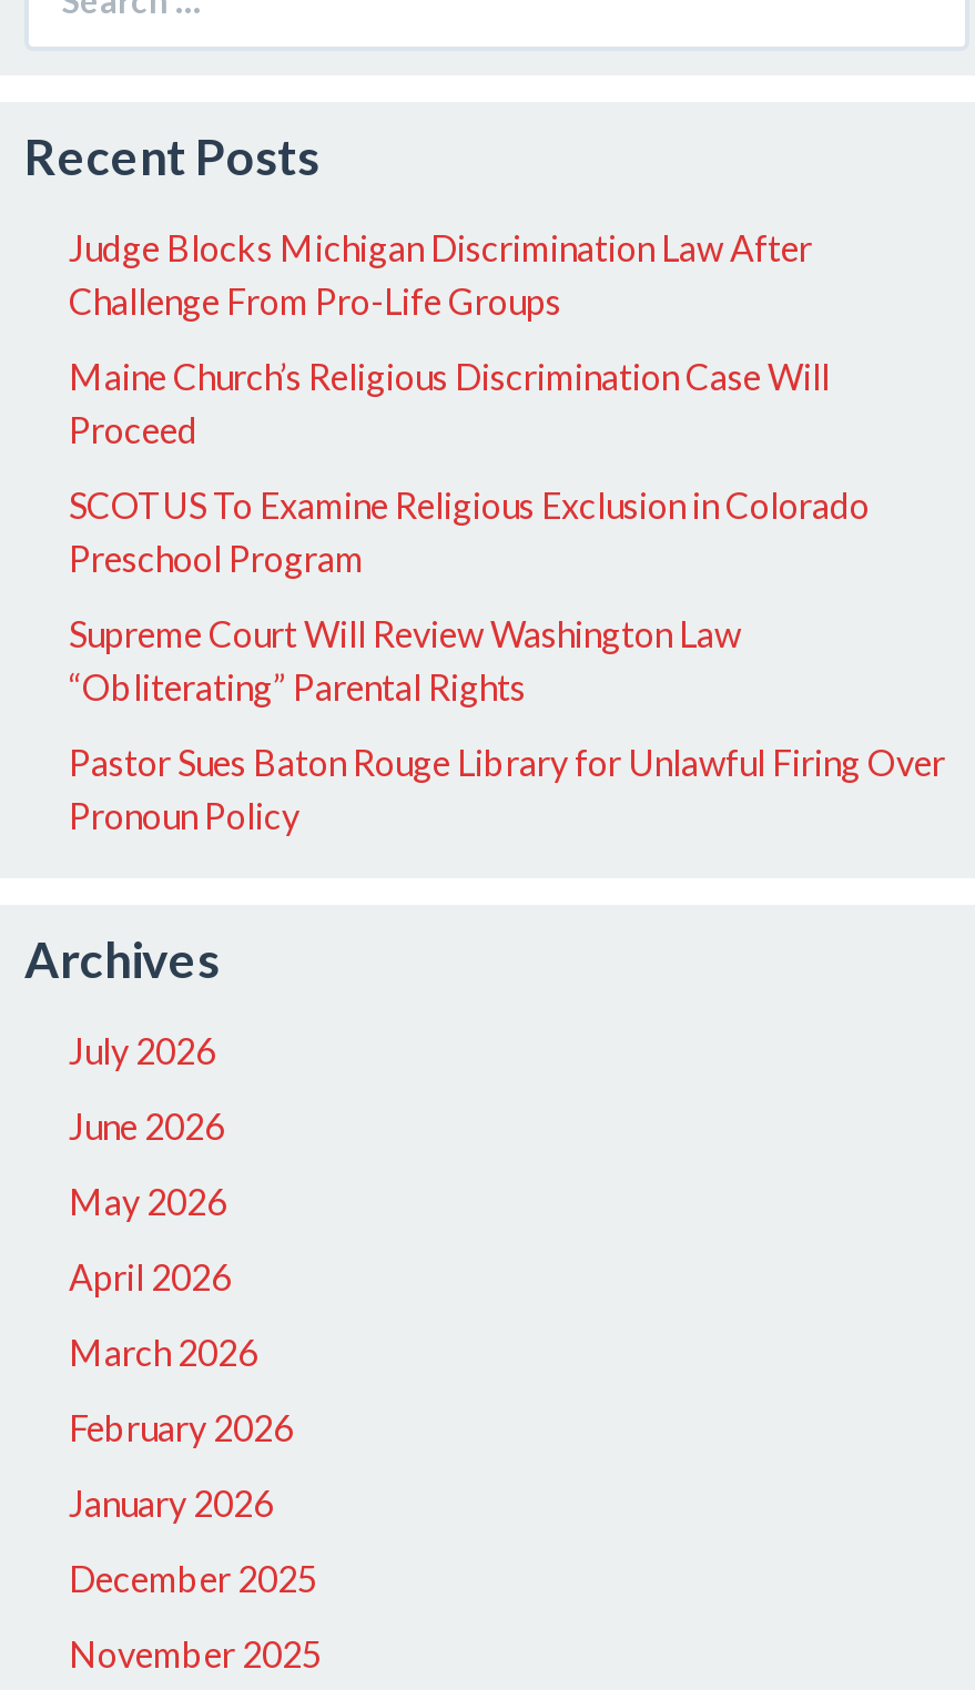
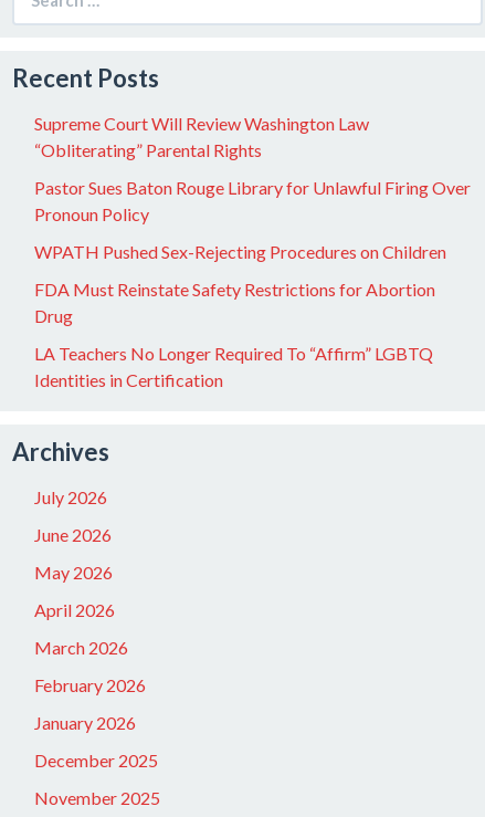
[69,226,870,579] Judge Blocks Michigan Discrimination Law After | Challenge From Pro-Life Groups | Maine Church’s Religious Discrimination Case Will | Proceed | SCOTUS To Examine Religious Exclusion in Colorado | Preschool Program -> none
moved [69,612,945,836] -> [34,113,471,224]: Supreme Court Will Review Washington Law | “Obliterating” Parental Rights | Pastor Sues Baton Rouge Library for Unlawful Firing Over | Pronoun Policy
none -> [34,241,446,390] WPATH Pushed Sex-Rejecting Procedures on Children | FDA Must Reinstate Safety Restrictions for Abortion | Drug | LA Teachers No Longer Required To “Affirm” LGBTQ | Identities in Certification

